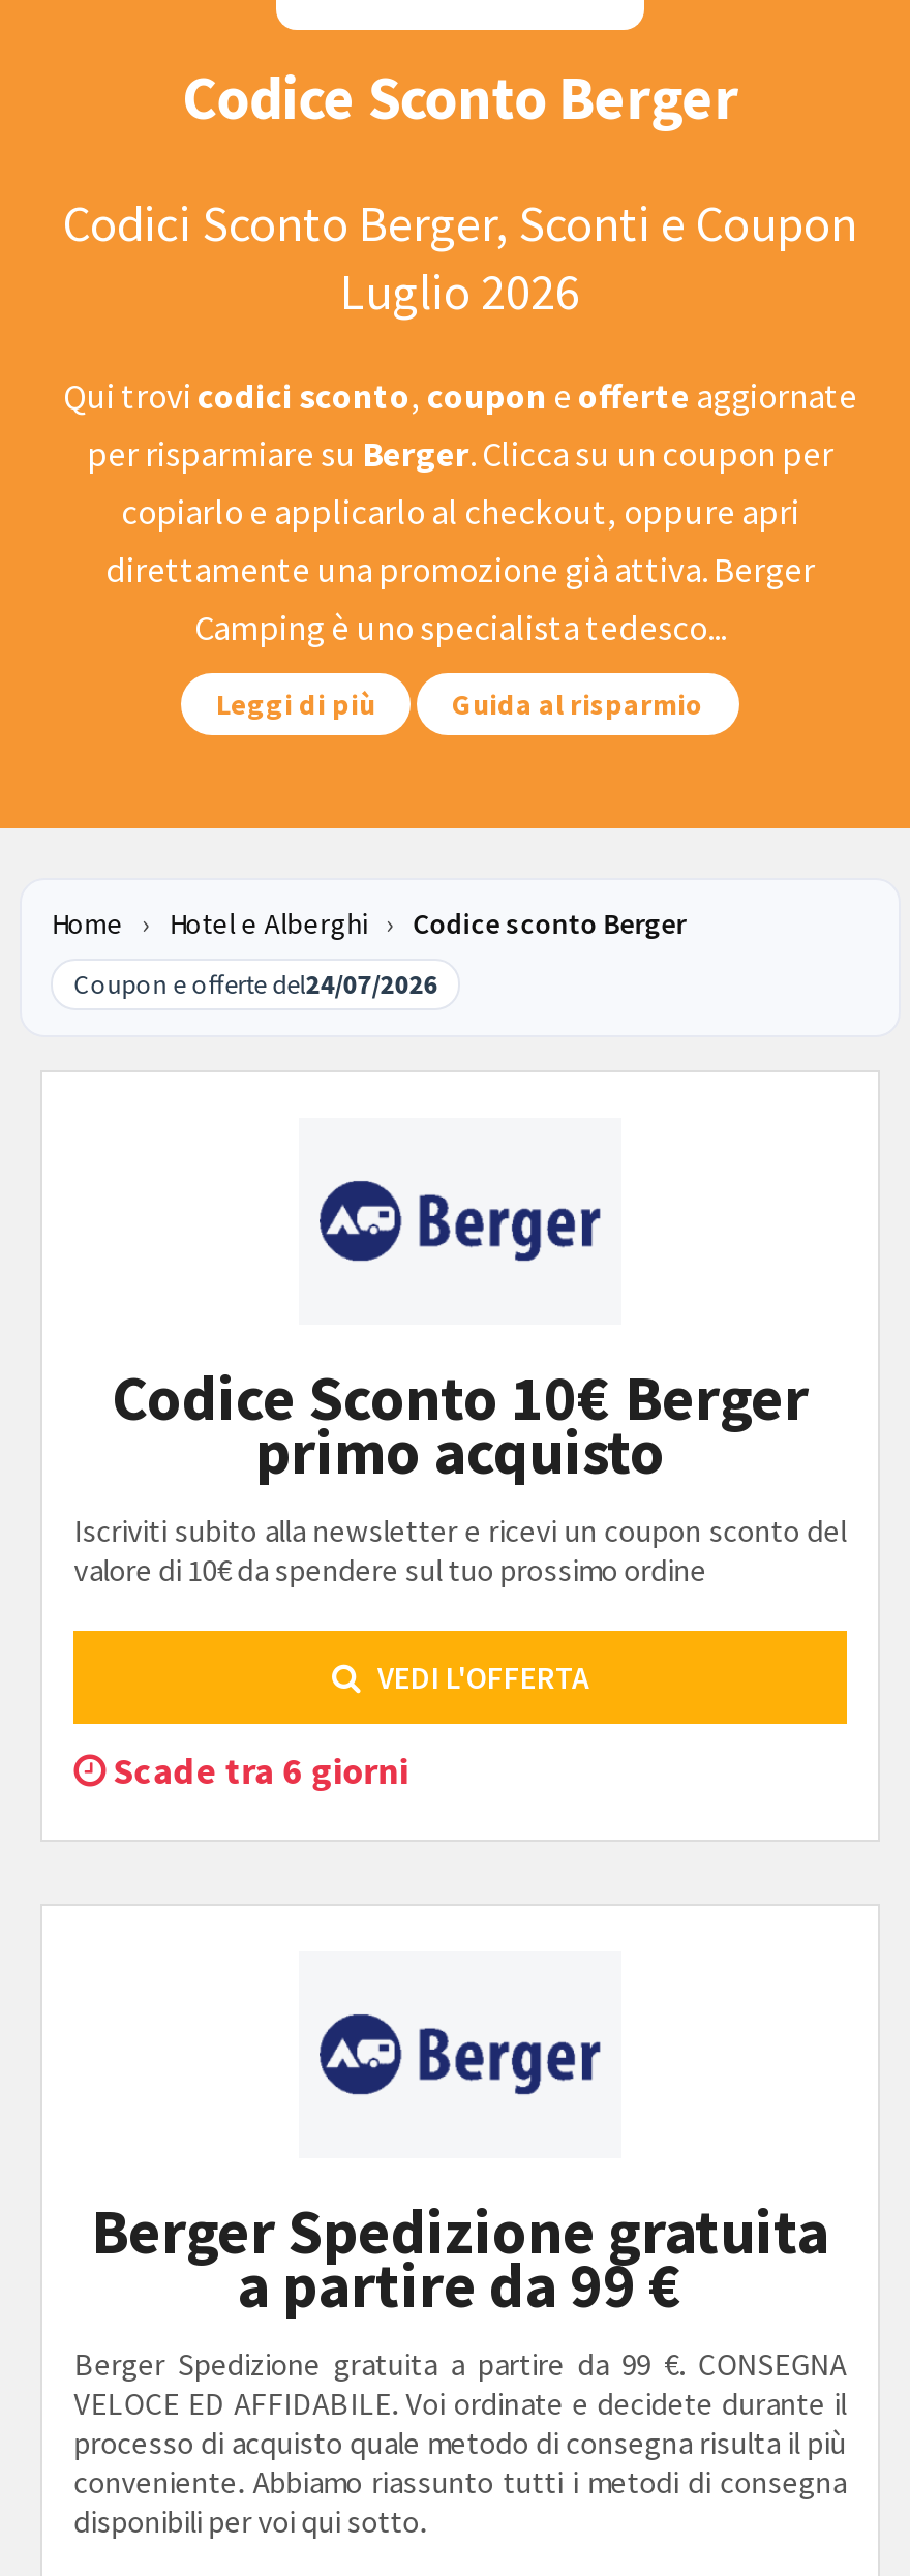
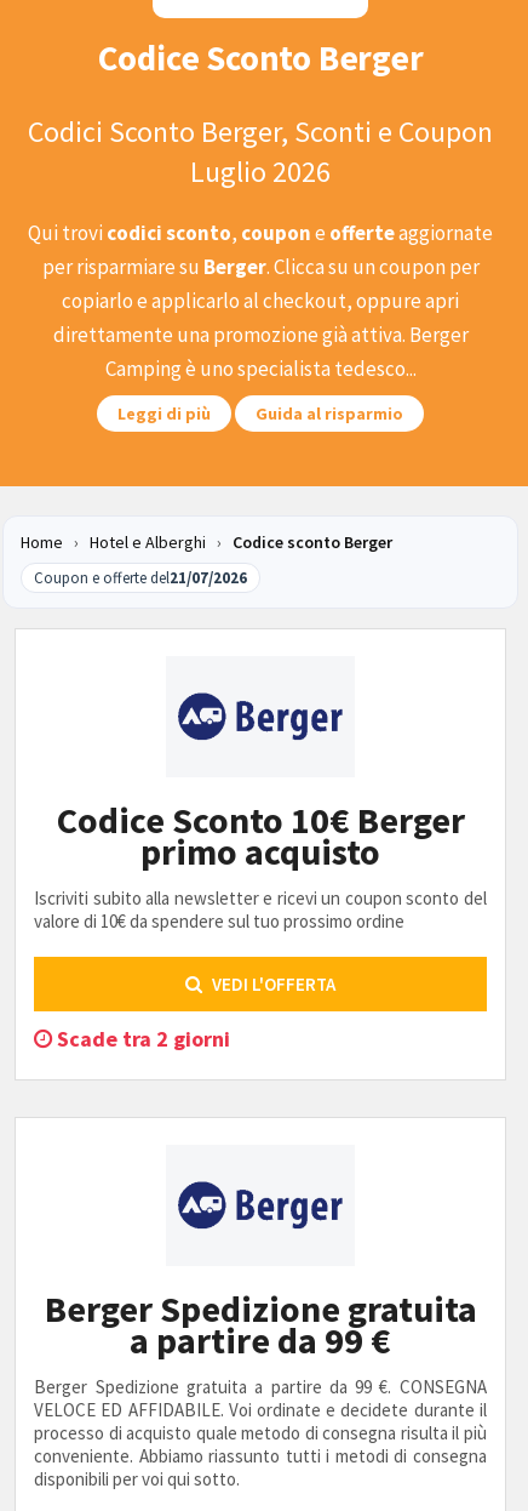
[74,967,438,1002] Coupon e offerte del24/07/2026 -> [34,568,247,588] Coupon e offerte del21/07/2026
[105,1747,409,1794] Scade tra 6 giorni -> [52,1025,230,1053] Scade tra 2 giorni

